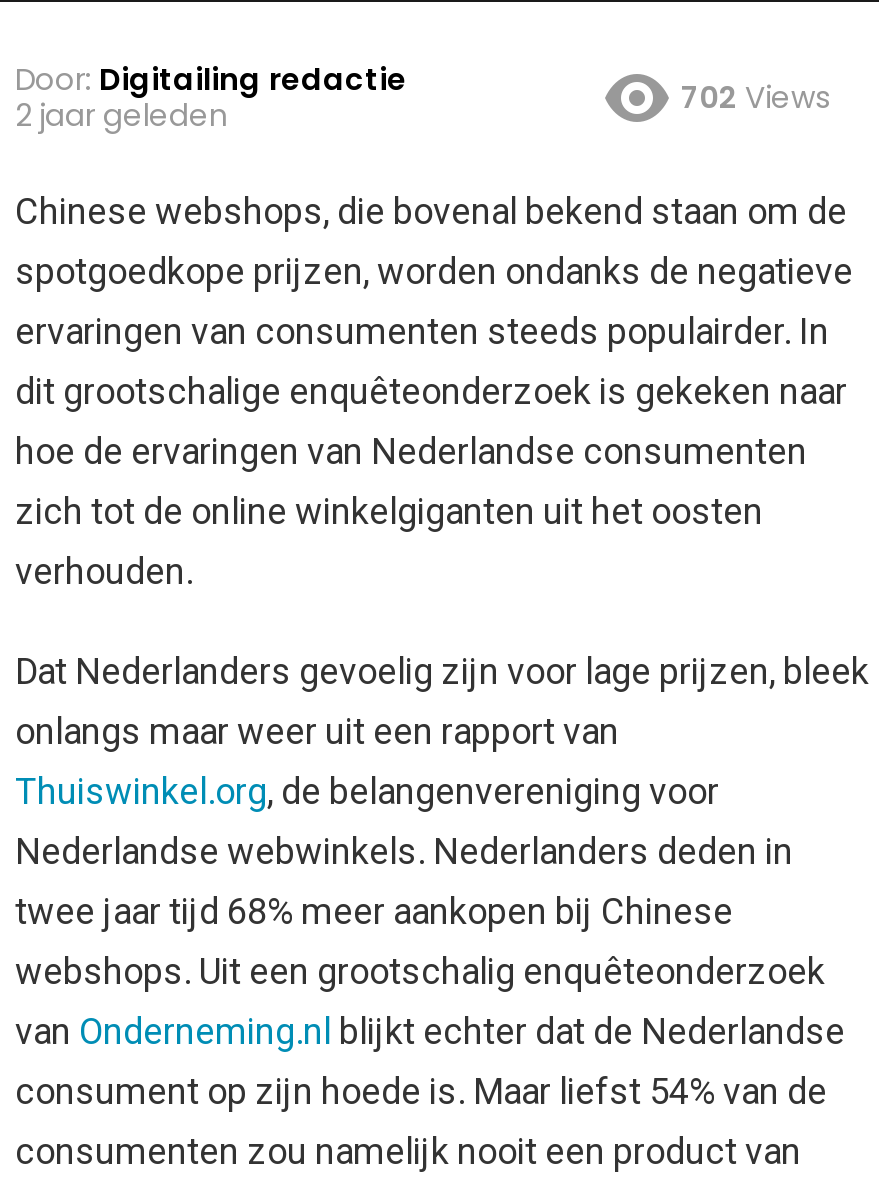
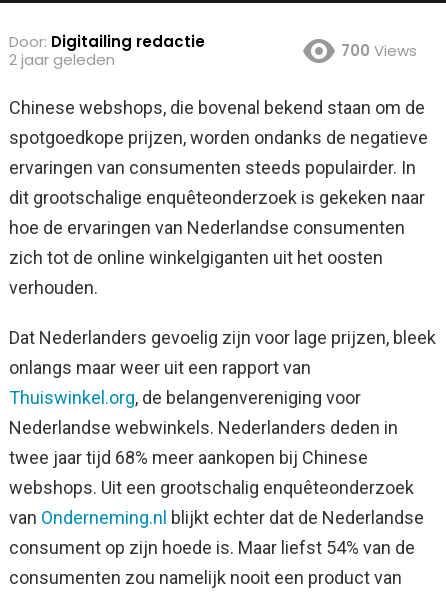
[681,76,831,118] 702 Views -> [341,40,417,61] 700 Views

